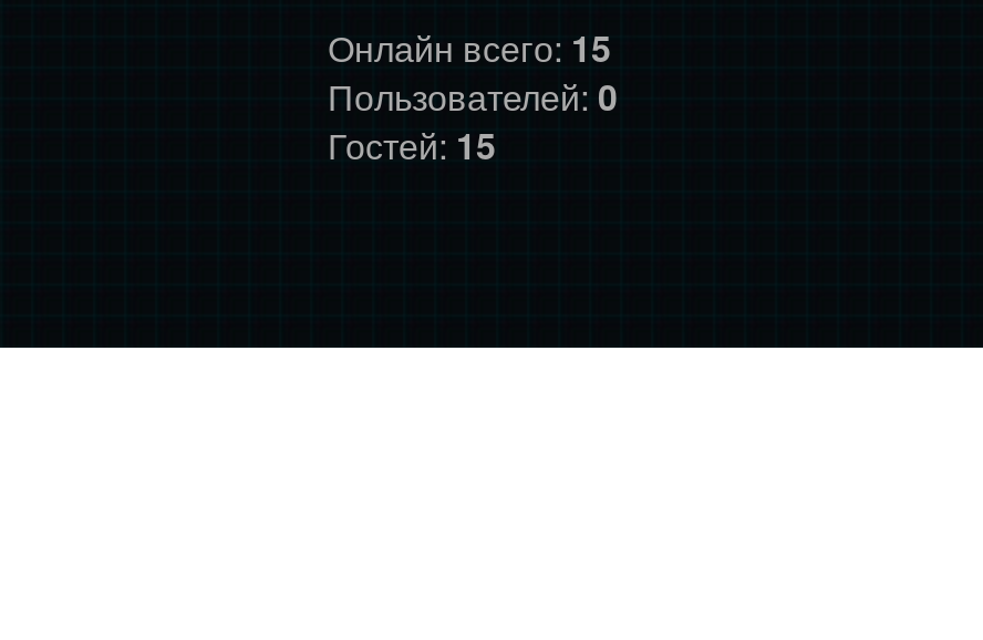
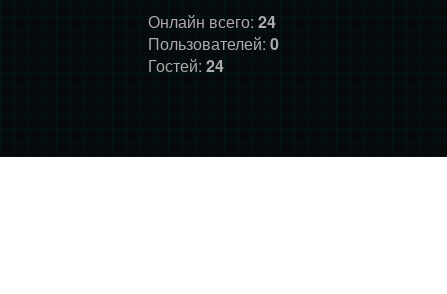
[328,22,611,73] Онлайн всего: 15 -> [148,10,276,33] Онлайн всего: 24
[328,120,496,171] Гостей: 15 -> [148,54,224,77] Гостей: 24

